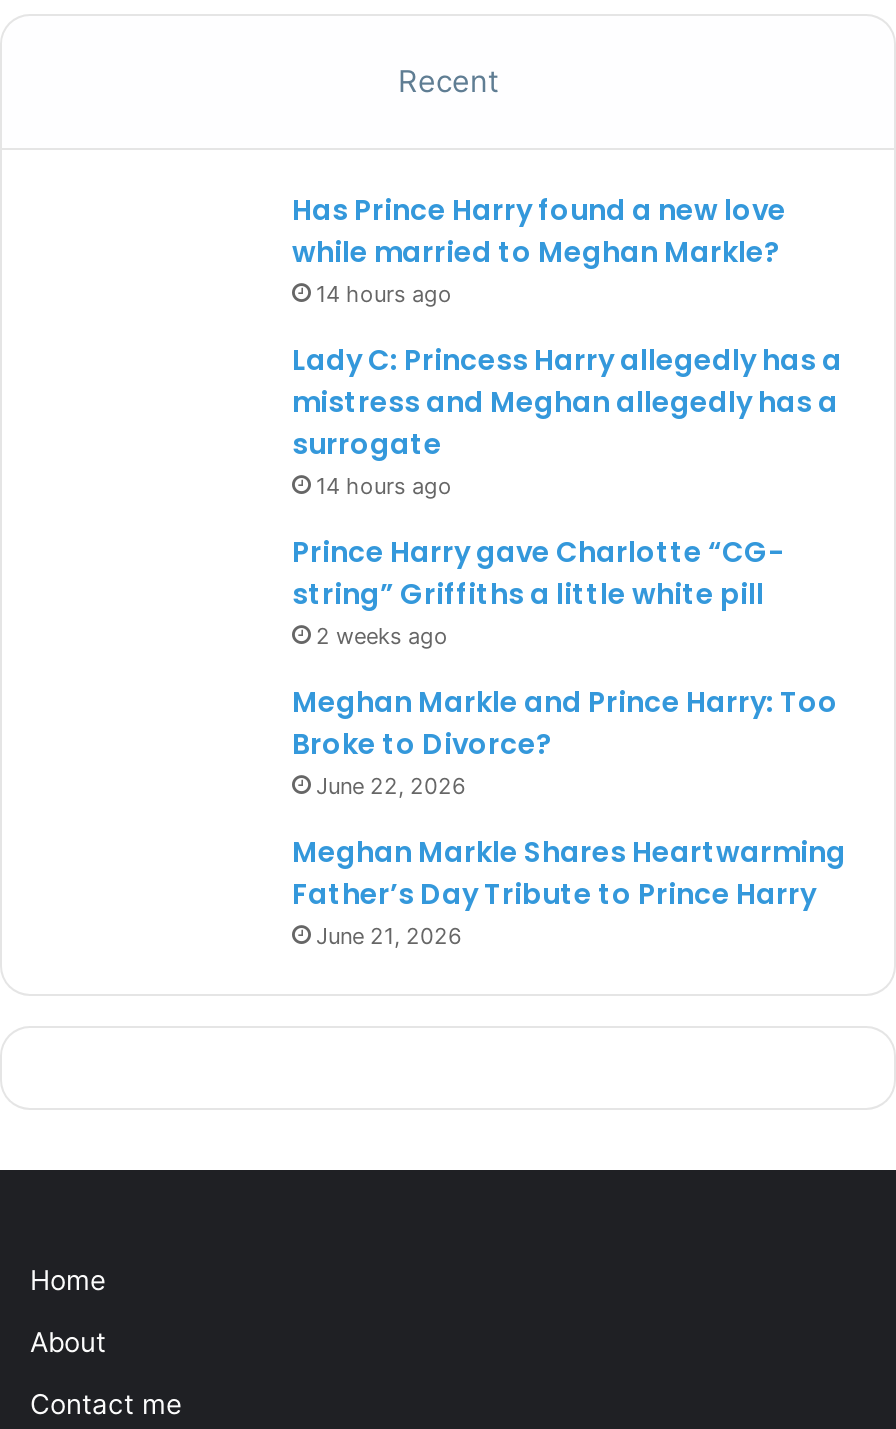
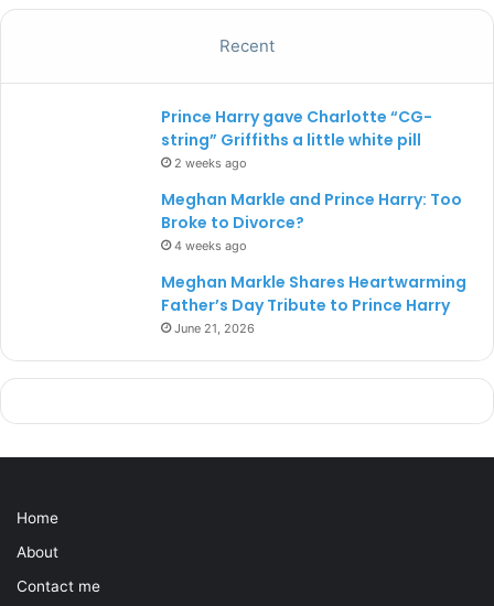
[292,191,842,501] Has Prince Harry found a new love | while married to Meghan Markle? | 14 hours ago | Lady C: Princess Harry allegedly has a | mistress and Meghan allegedly has a | surrogate | 14 hours ago -> none
[316,773,466,801] June 22, 2026 -> [174,238,247,254] 4 weeks ago

